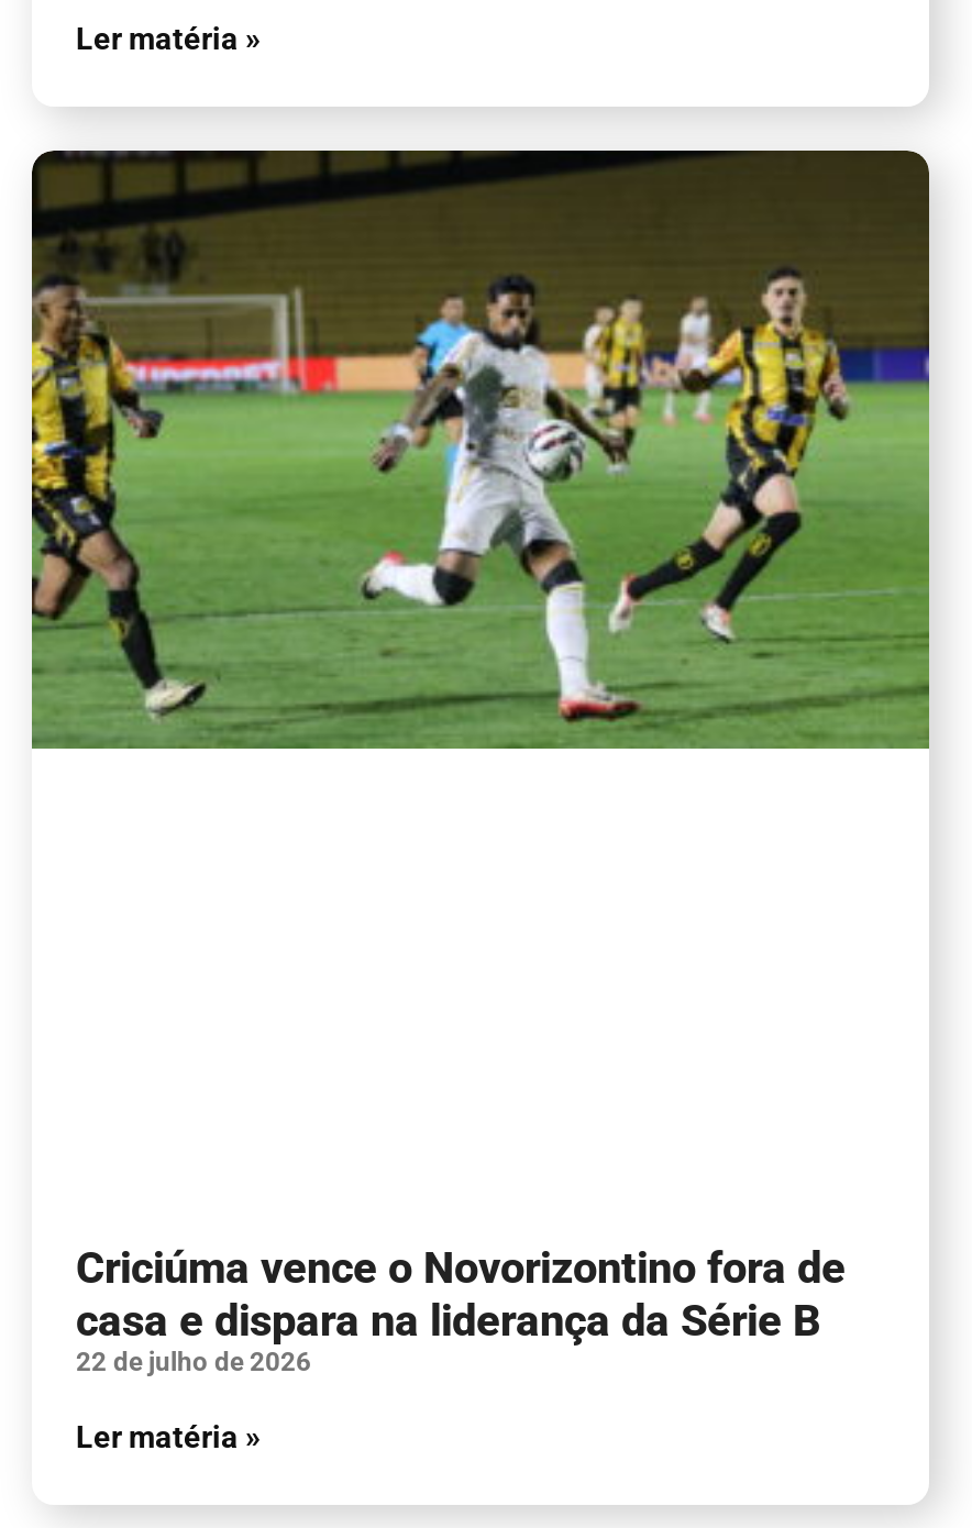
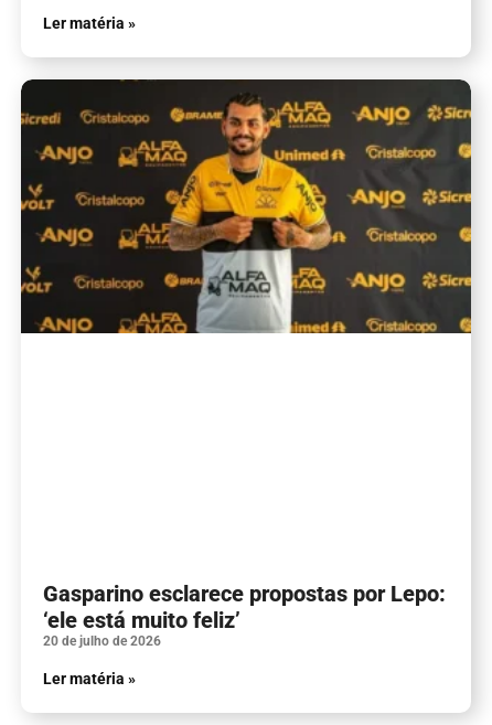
[30,151,931,751] [image] -> [20,79,472,334] [image]
[76,1241,846,1377] Criciúma vence o Novorizontino fora de | casa e dispara na liderança da Série B | 22 de julho de 2026 -> [43,580,446,649] Gasparino esclarece propostas por Lepo: | ‘ele está muito feliz’ | 20 de julho de 2026

